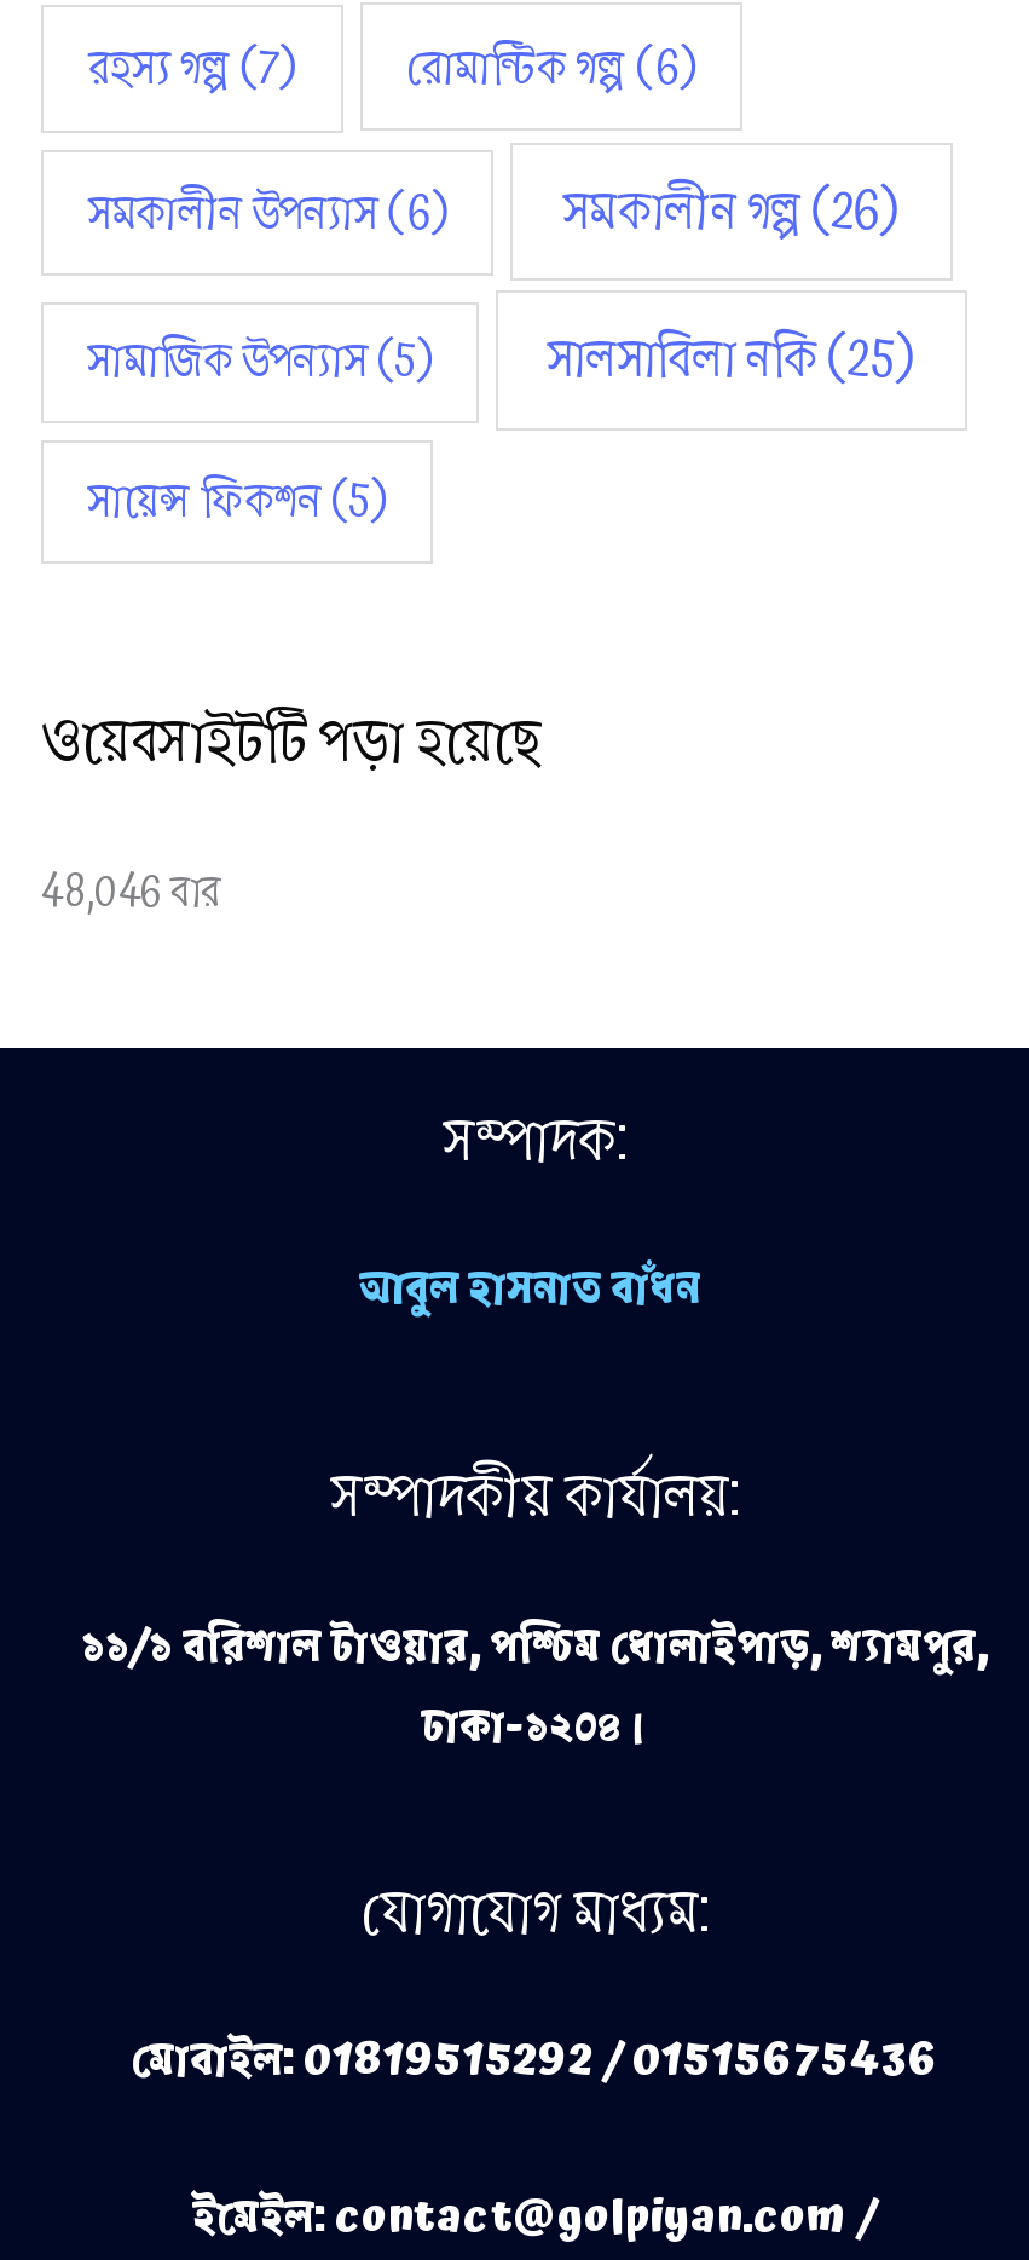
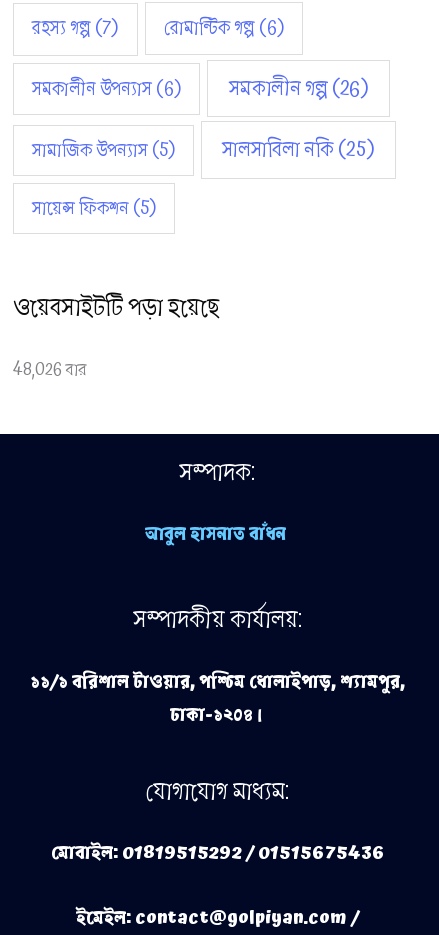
[41,857,222,927] 48,046 বার -> [13,355,87,384] 48,026 বার

